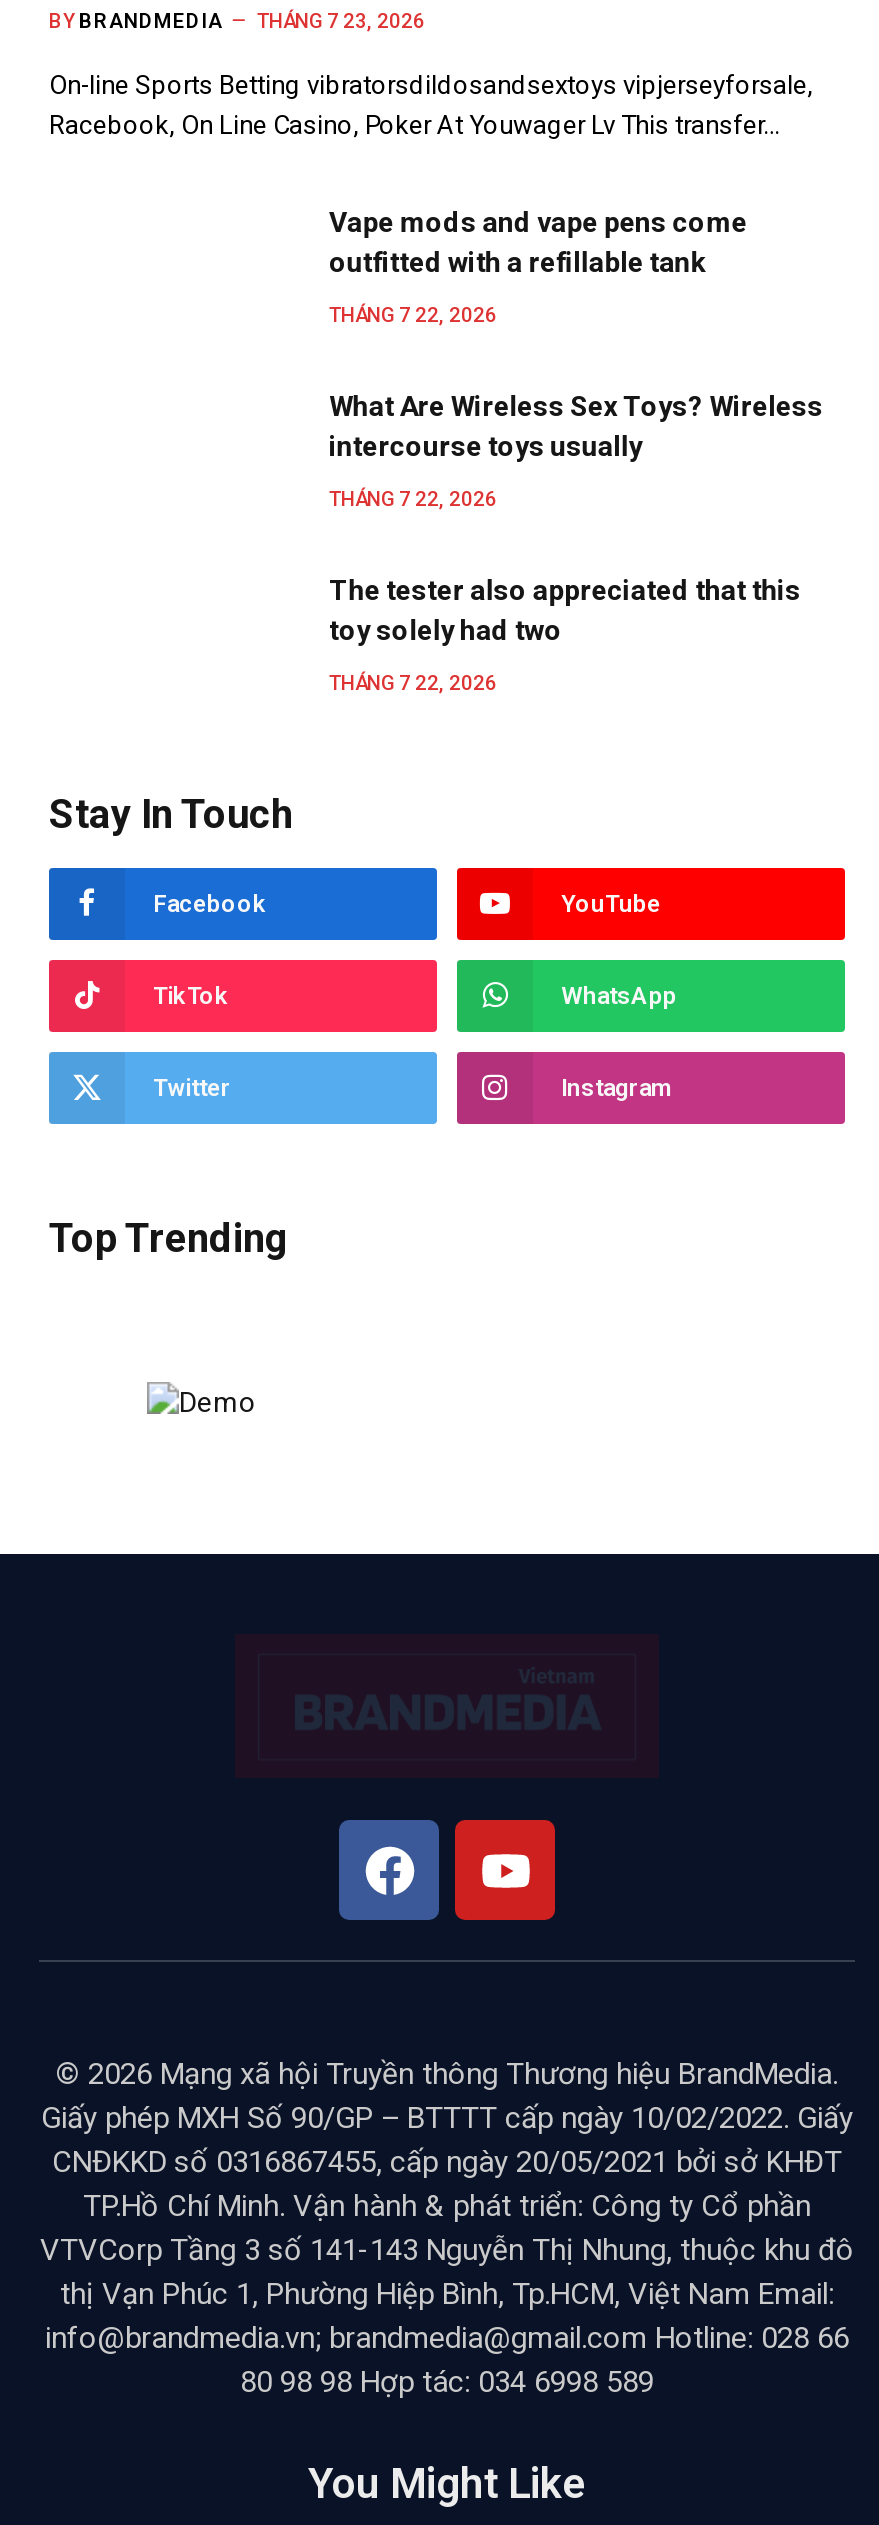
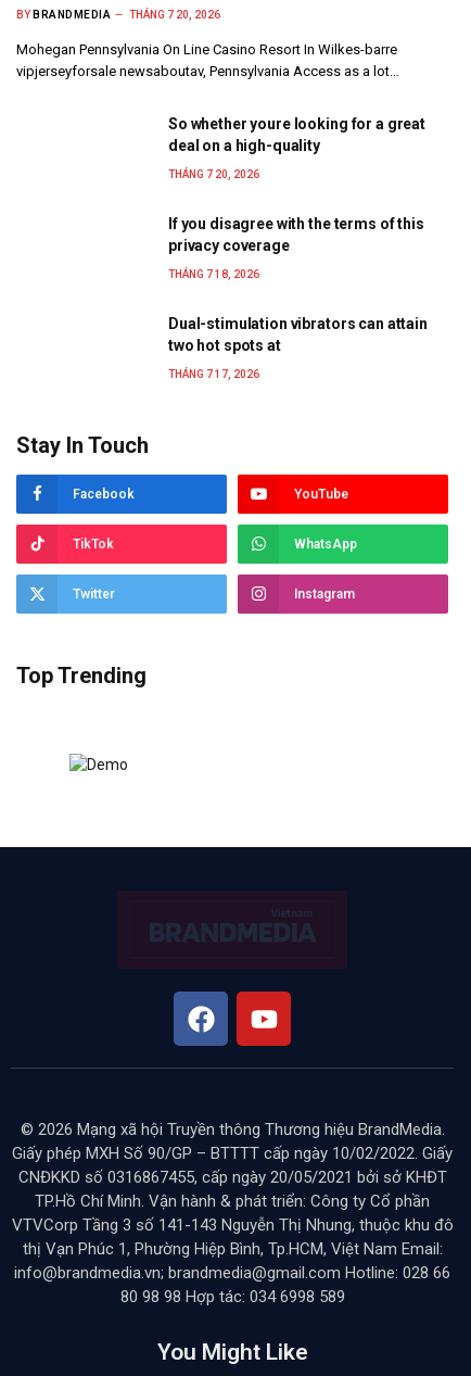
[49,9,425,31] BY BRANDMEDIA THÁNG 7 23, 2026 -> [16,8,220,20] BY BRANDMEDIA THÁNG 7 20, 2026
[49,69,813,139] On-line Sports Betting vibratorsdildosandsextoys vipjerseyforsale, | Racebook, On Line Casino, Poker At Youwager Lv This transfer… -> [16,41,399,79] Mohegan Pennsylvania On Line Casino Resort In Wilkes-barre | vipjerseyforsale newsaboutav, Pennsylvania Access as a lot…
[329,205,747,277] Vape mods and vape pens come | outfitted with a refillable tank -> [168,115,425,154] So whether youre looking for a great | deal on a high-quality
[329,303,497,325] THÁNG 7 22, 2026 -> [168,168,259,180] THÁNG 7 20, 2026
[329,389,823,461] What Are Wireless Sex Toys? Wireless | intercourse toys usually -> [168,215,424,254] If you disagree with the terms of this | privacy coverage
[329,487,497,509] THÁNG 7 22, 2026 -> [168,268,259,280] THÁNG 7 18, 2026
[329,573,801,645] The tester also appreciated that this | toy solely had two -> [168,315,427,354] Dual-stimulation vibrators can attain | two hot spots at
[329,671,497,693] THÁNG 7 22, 2026 -> [168,368,259,380] THÁNG 7 17, 2026

